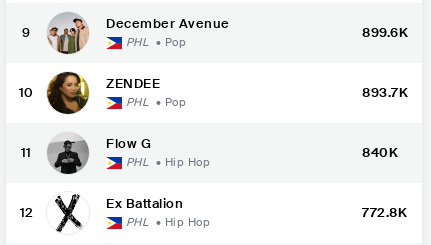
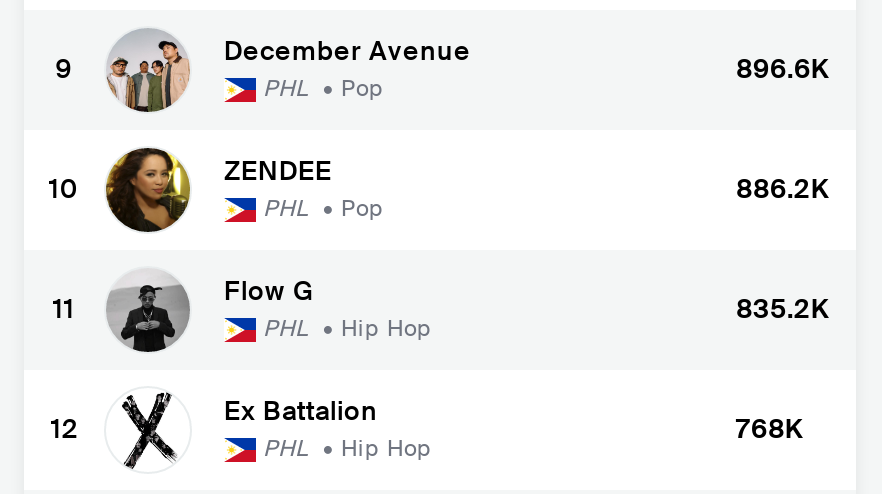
[362,24,408,41] 899.6K -> [736,52,830,86] 896.6K
[362,84,408,101] 893.7K -> [736,172,830,206] 886.2K
[362,144,398,161] 840K -> [736,292,830,326] 835.2K
[362,204,407,221] 772.8K -> [736,412,804,446] 768K

